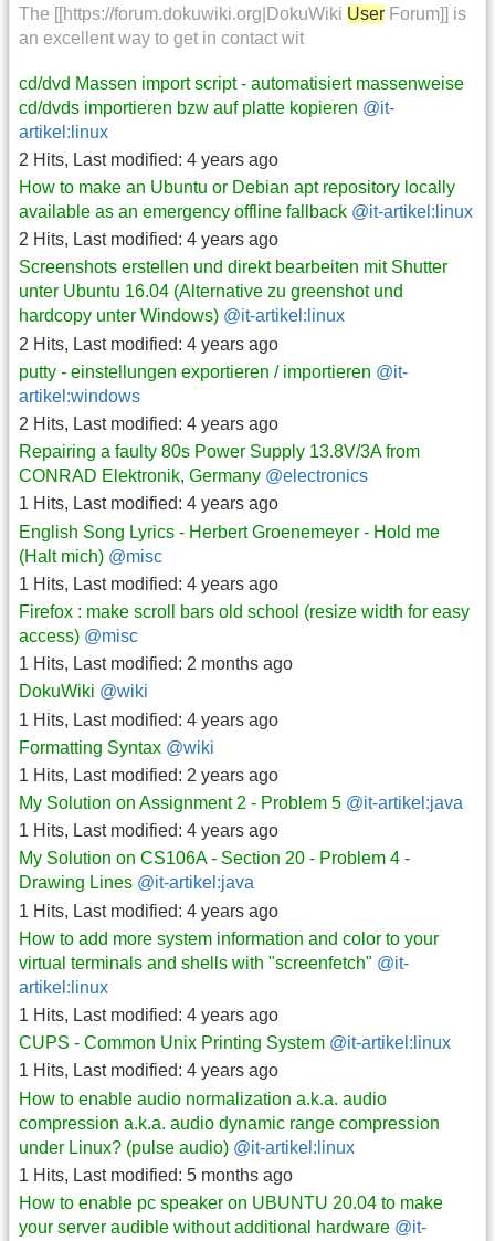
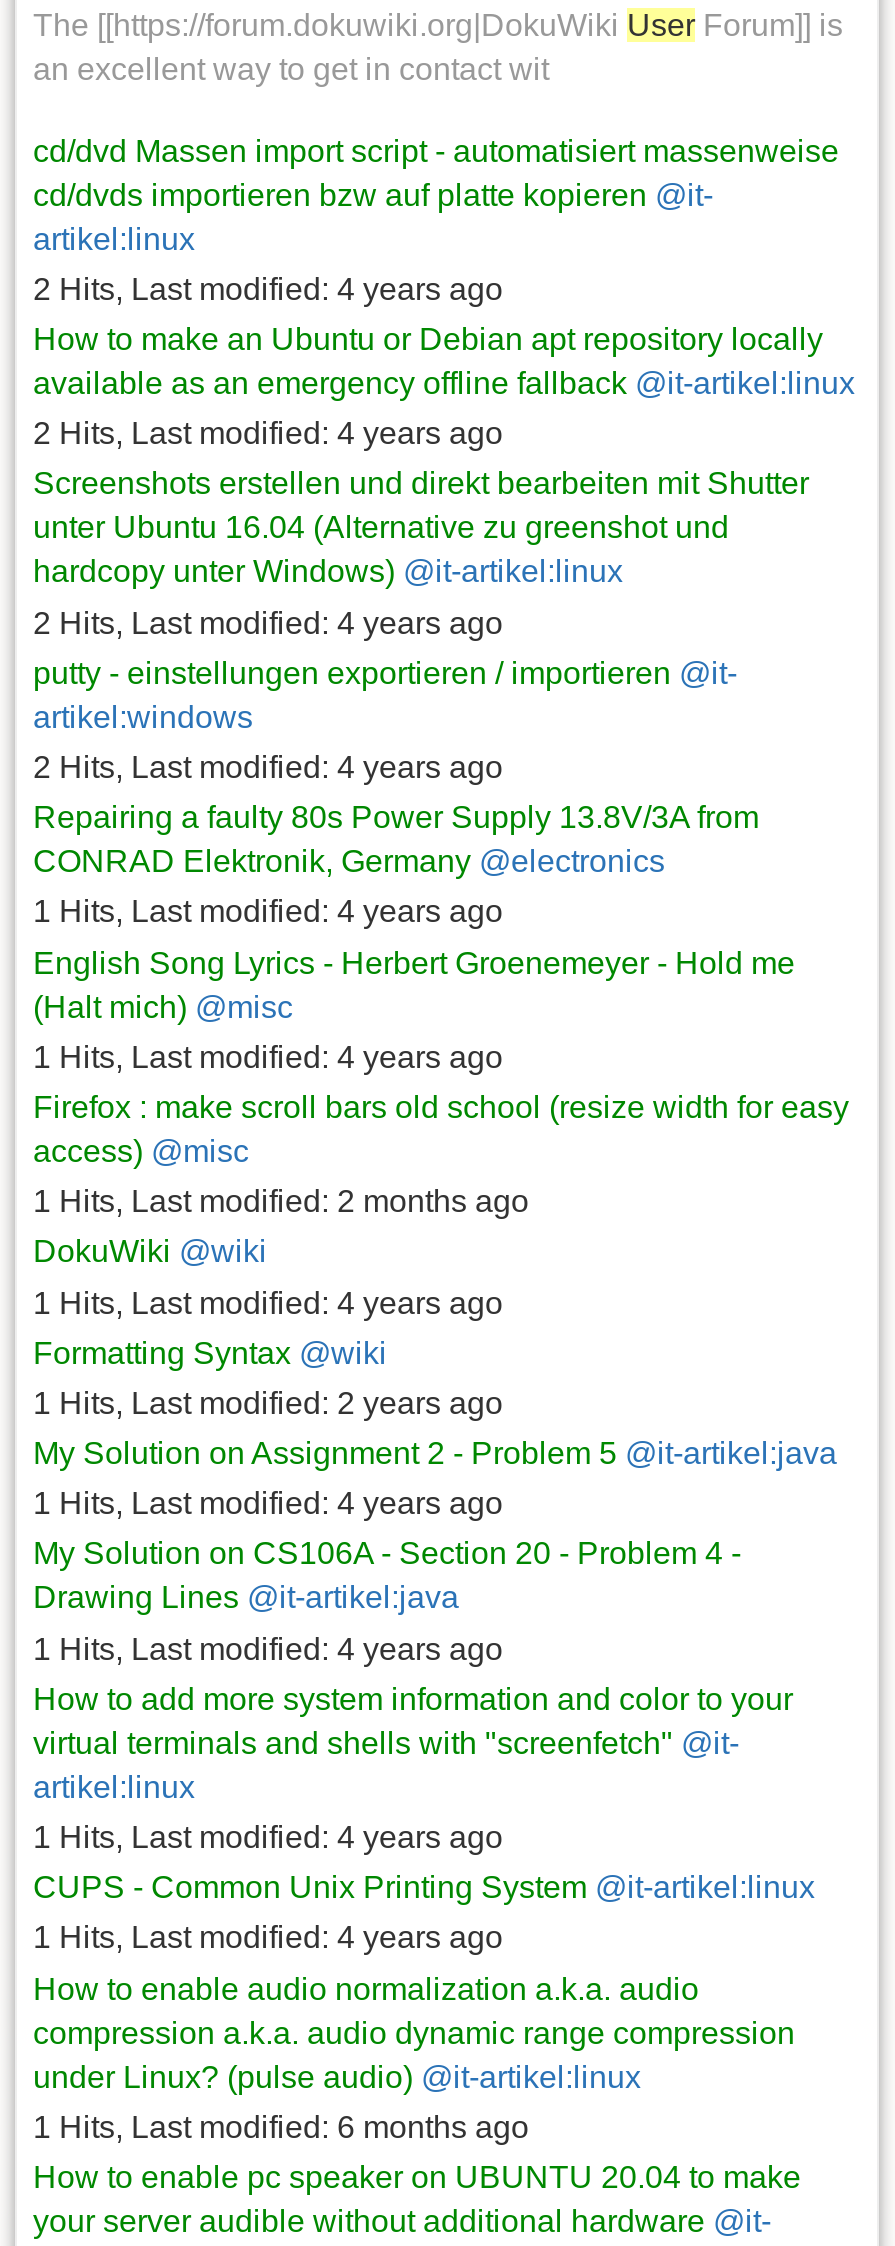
[19,1166,293,1184] 1 Hits, Last modified: 5 months ago -> [33,2110,529,2144] 1 Hits, Last modified: 6 months ago

